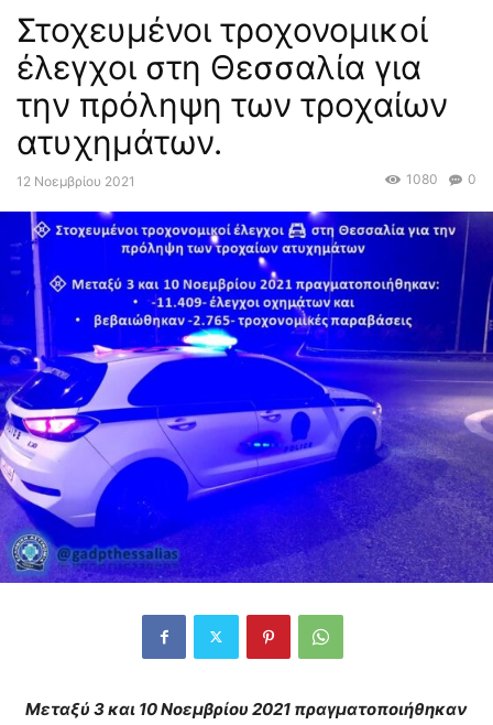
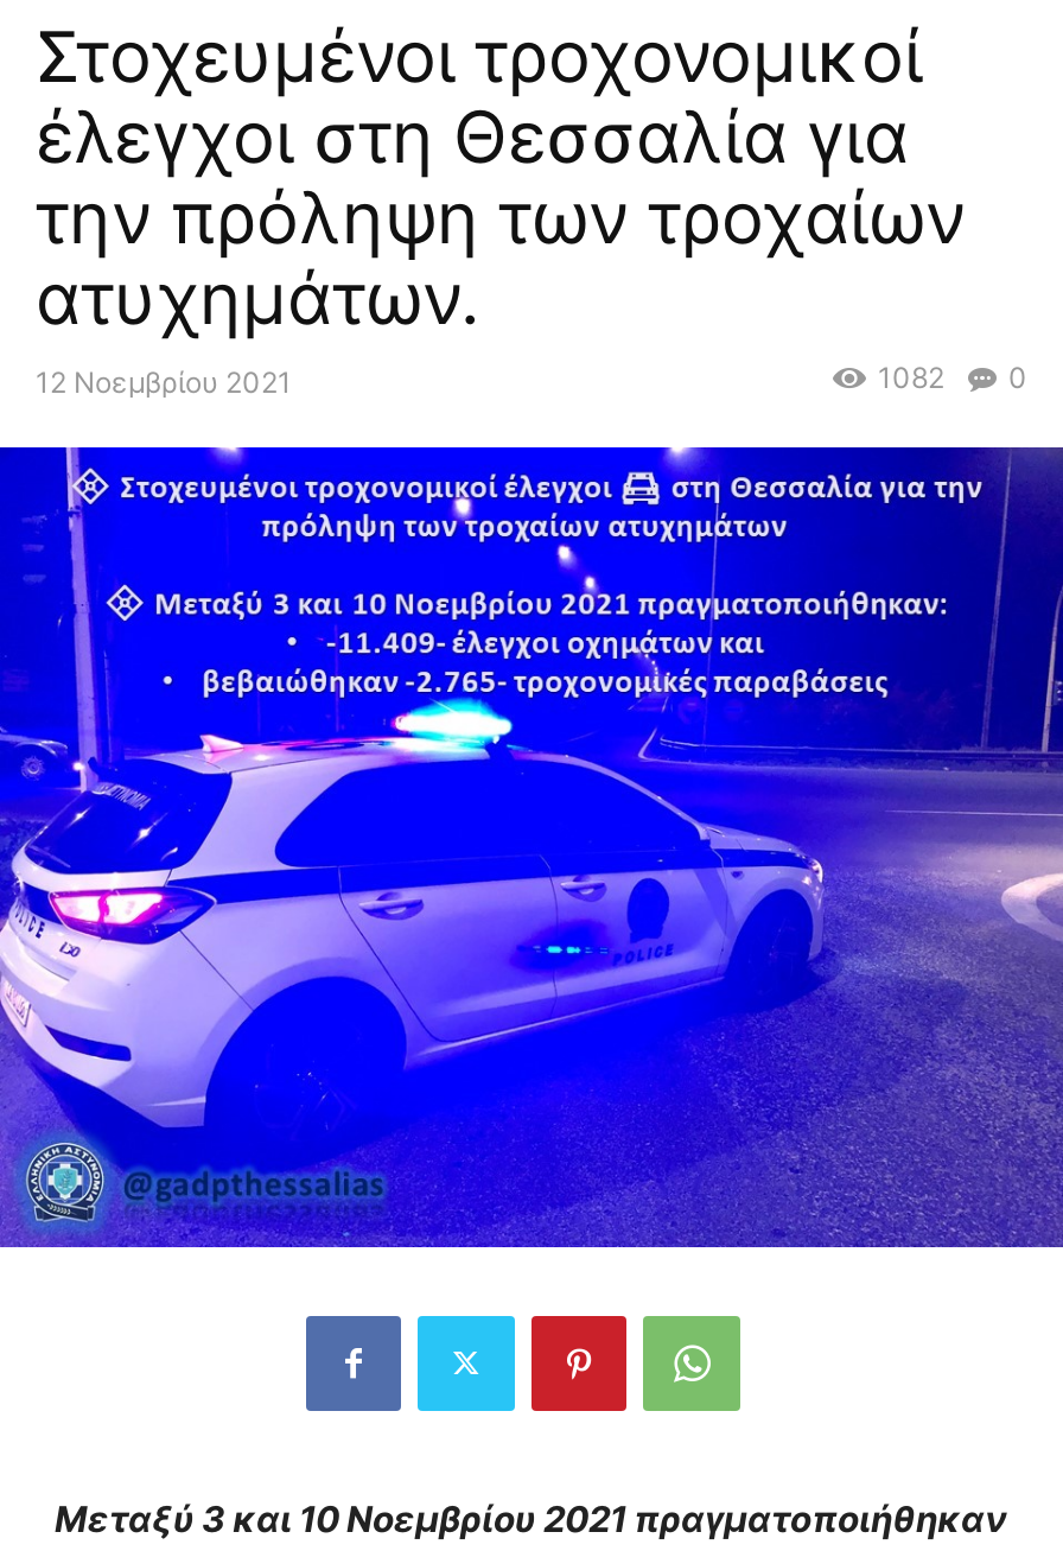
[406,171,476,187] 1080 0 -> [878,360,1027,395] 1082 0

